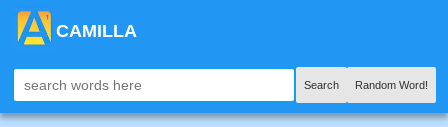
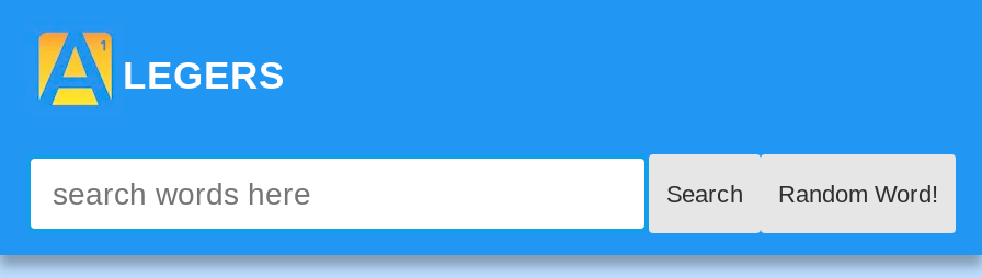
[56,21,137,41] CAMILLA -> [123,54,285,97] LEGERS

